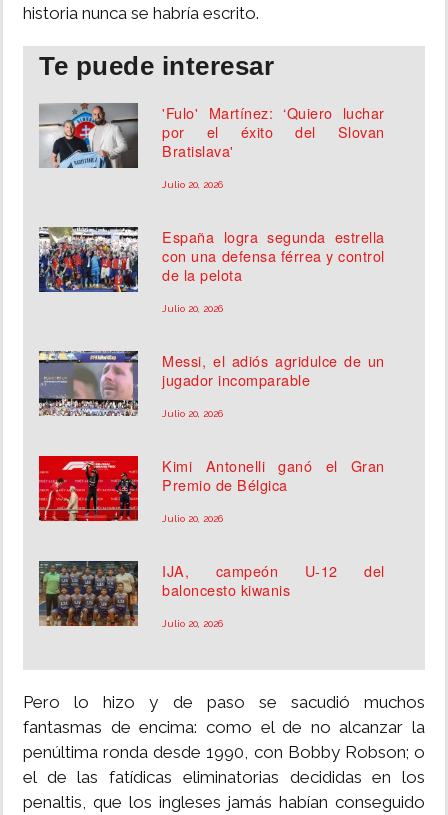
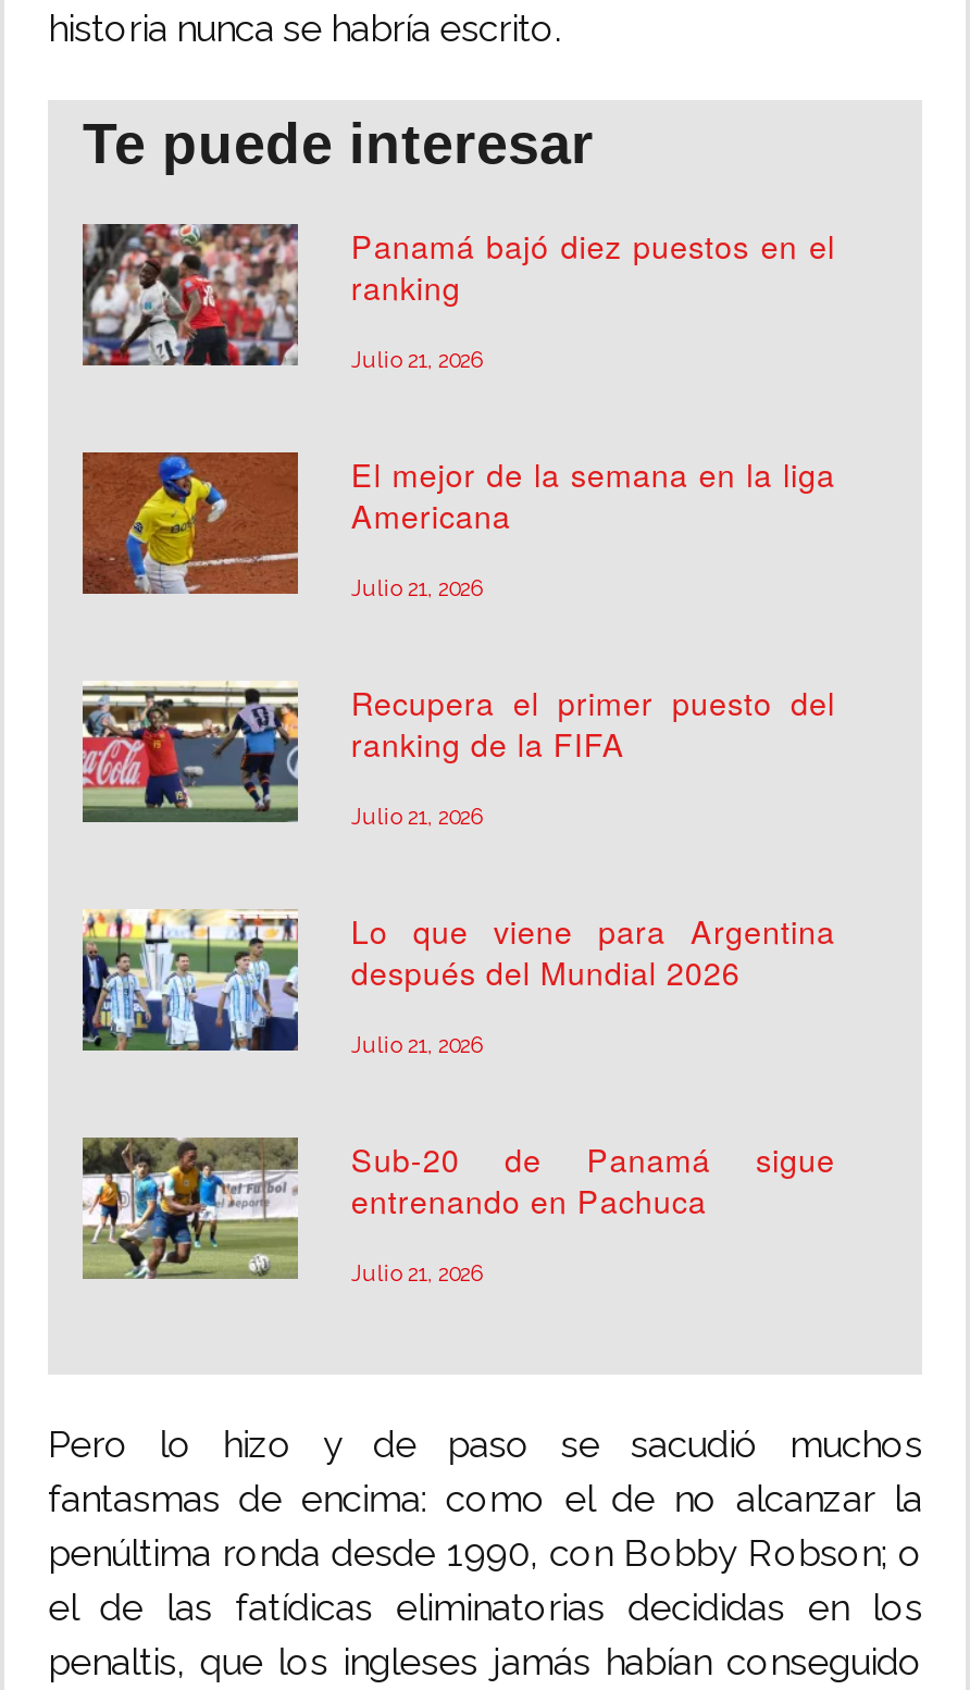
[39,102,385,168] [image] | 'Fulo' Martínez: ‘Quiero luchar | por el éxito del Slovan | Bratislava' -> [80,222,835,368] [image] | Panamá bajó diez puestos en el | ranking
[162,179,223,190] Julio 20, 2026 -> [351,348,481,372] Julio 21, 2026
[38,226,385,293] [image] | España logra segunda estrella | con una defensa férrea y control | de la pelota -> [80,450,835,596] [image] | El mejor de la semana en la liga | Americana
[162,303,223,314] Julio 20, 2026 -> [351,576,481,600] Julio 21, 2026
[39,350,385,416] [image] | Messi, el adiós agridulce de un | jugador incomparable -> [80,679,835,822] [image] | Recupera el primer puesto del | ranking de la FIFA
[162,408,223,419] Julio 20, 2026 -> [351,805,481,829] Julio 21, 2026
[38,455,385,522] [image] | Kimi Antonelli ganó el Gran | Premio de Bélgica -> [80,907,835,1053] [image] | Lo que viene para Argentina | después del Mundial 2026
[162,513,223,524] Julio 20, 2026 -> [351,1033,481,1057] Julio 21, 2026
[38,560,385,627] [image] | IJA, campeón U-12 del | baloncesto kiwanis -> [83,1135,835,1279] [image] | Sub-20 de Panamá sigue | entrenando en Pachuca
[162,618,223,629] Julio 20, 2026 -> [351,1262,481,1285] Julio 21, 2026

